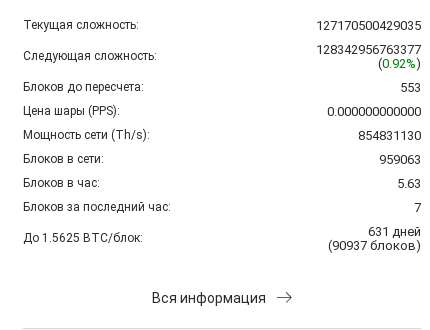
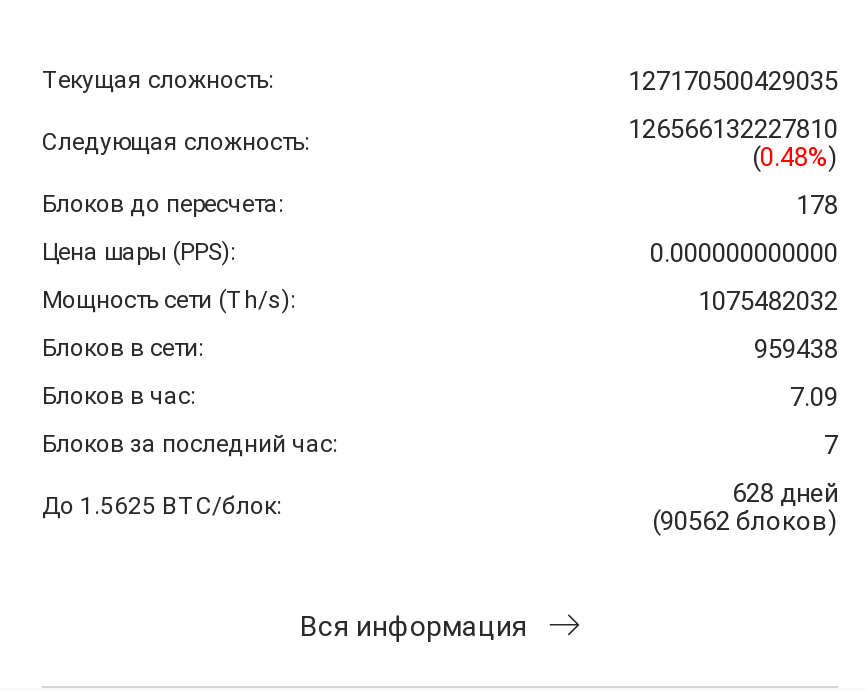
[316,41,421,56] 128342956763377 -> [628,113,838,143] 126566132227810
[378,55,421,70] (0.92%) -> [752,141,838,171] (0.48%)
[400,79,421,94] 553 -> [796,189,838,219] 178
[358,127,421,142] 854831130 -> [698,285,838,315] 1075482032
[379,151,421,166] 959063 -> [754,333,838,363] 959438
[397,175,421,190] 5.63 -> [790,381,838,411] 7.09
[368,223,421,238] 631 дней -> [732,477,838,507] 628 дней
[328,237,421,252] (90937 блоков) -> [652,505,838,535] (90562 блоков)

